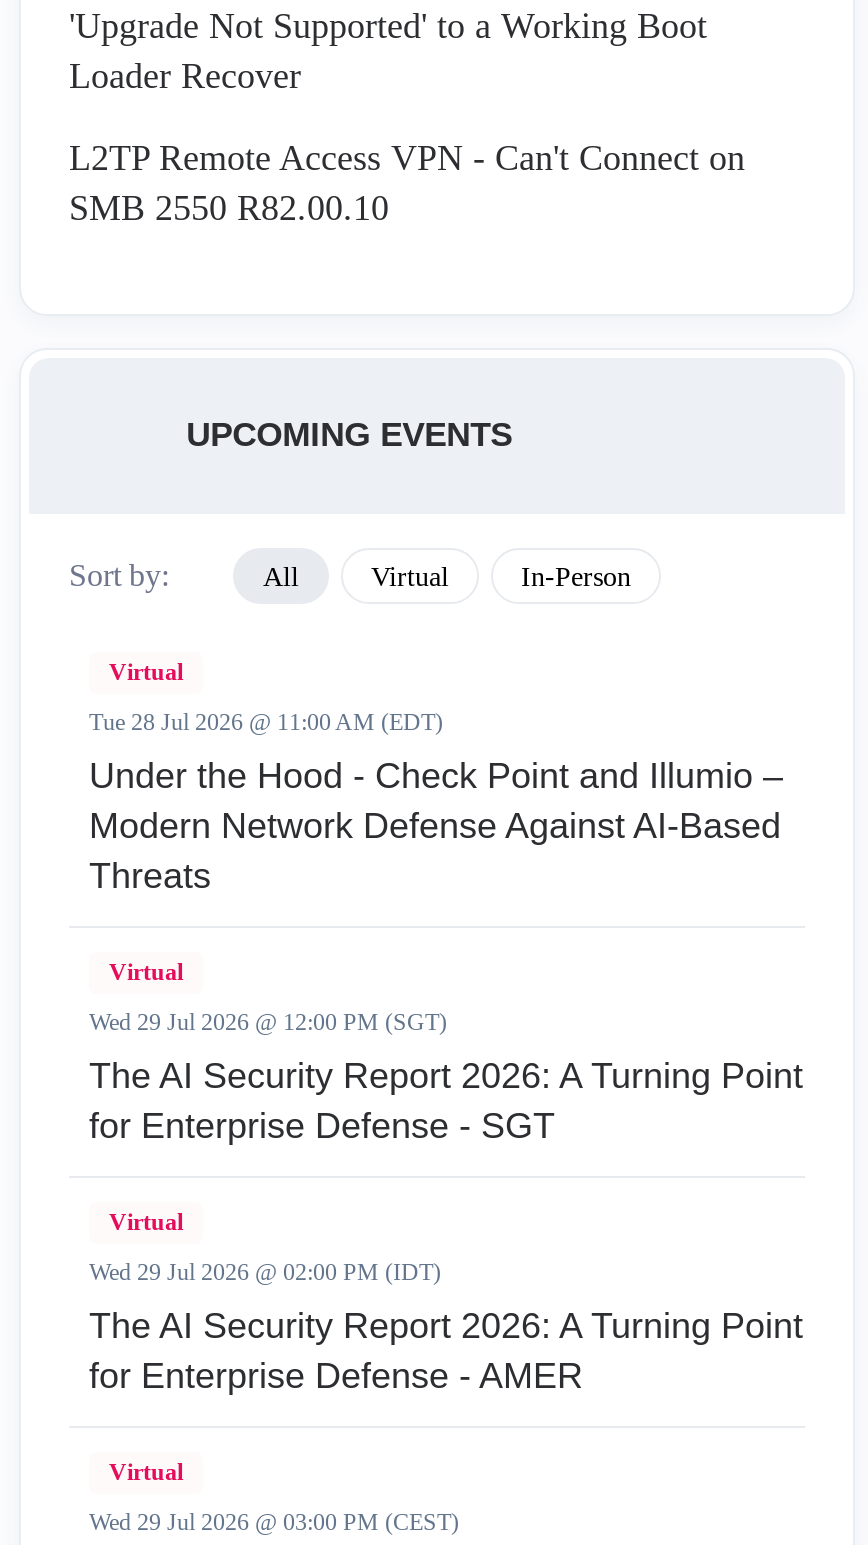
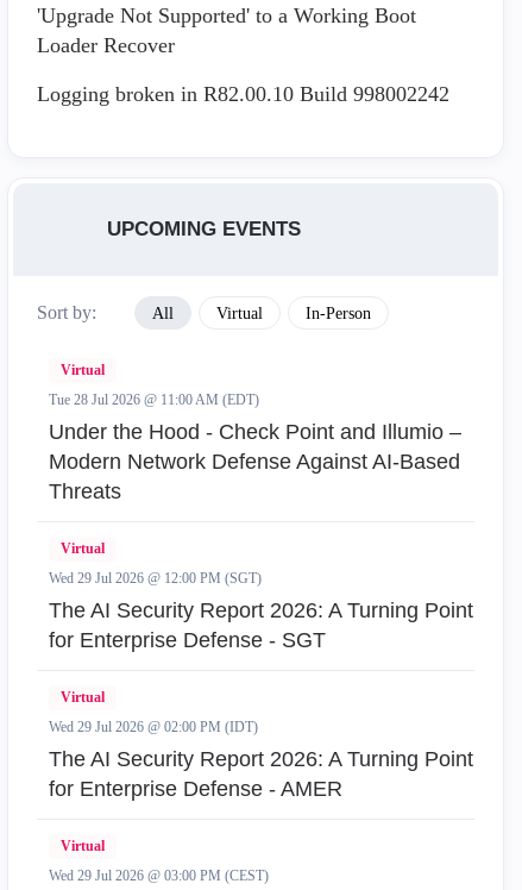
[69,138,745,228] L2TP Remote Access VPN - Can't Connect on | SMB 2550 R82.00.10 -> [37,82,449,106] Logging broken in R82.00.10 Build 998002242

